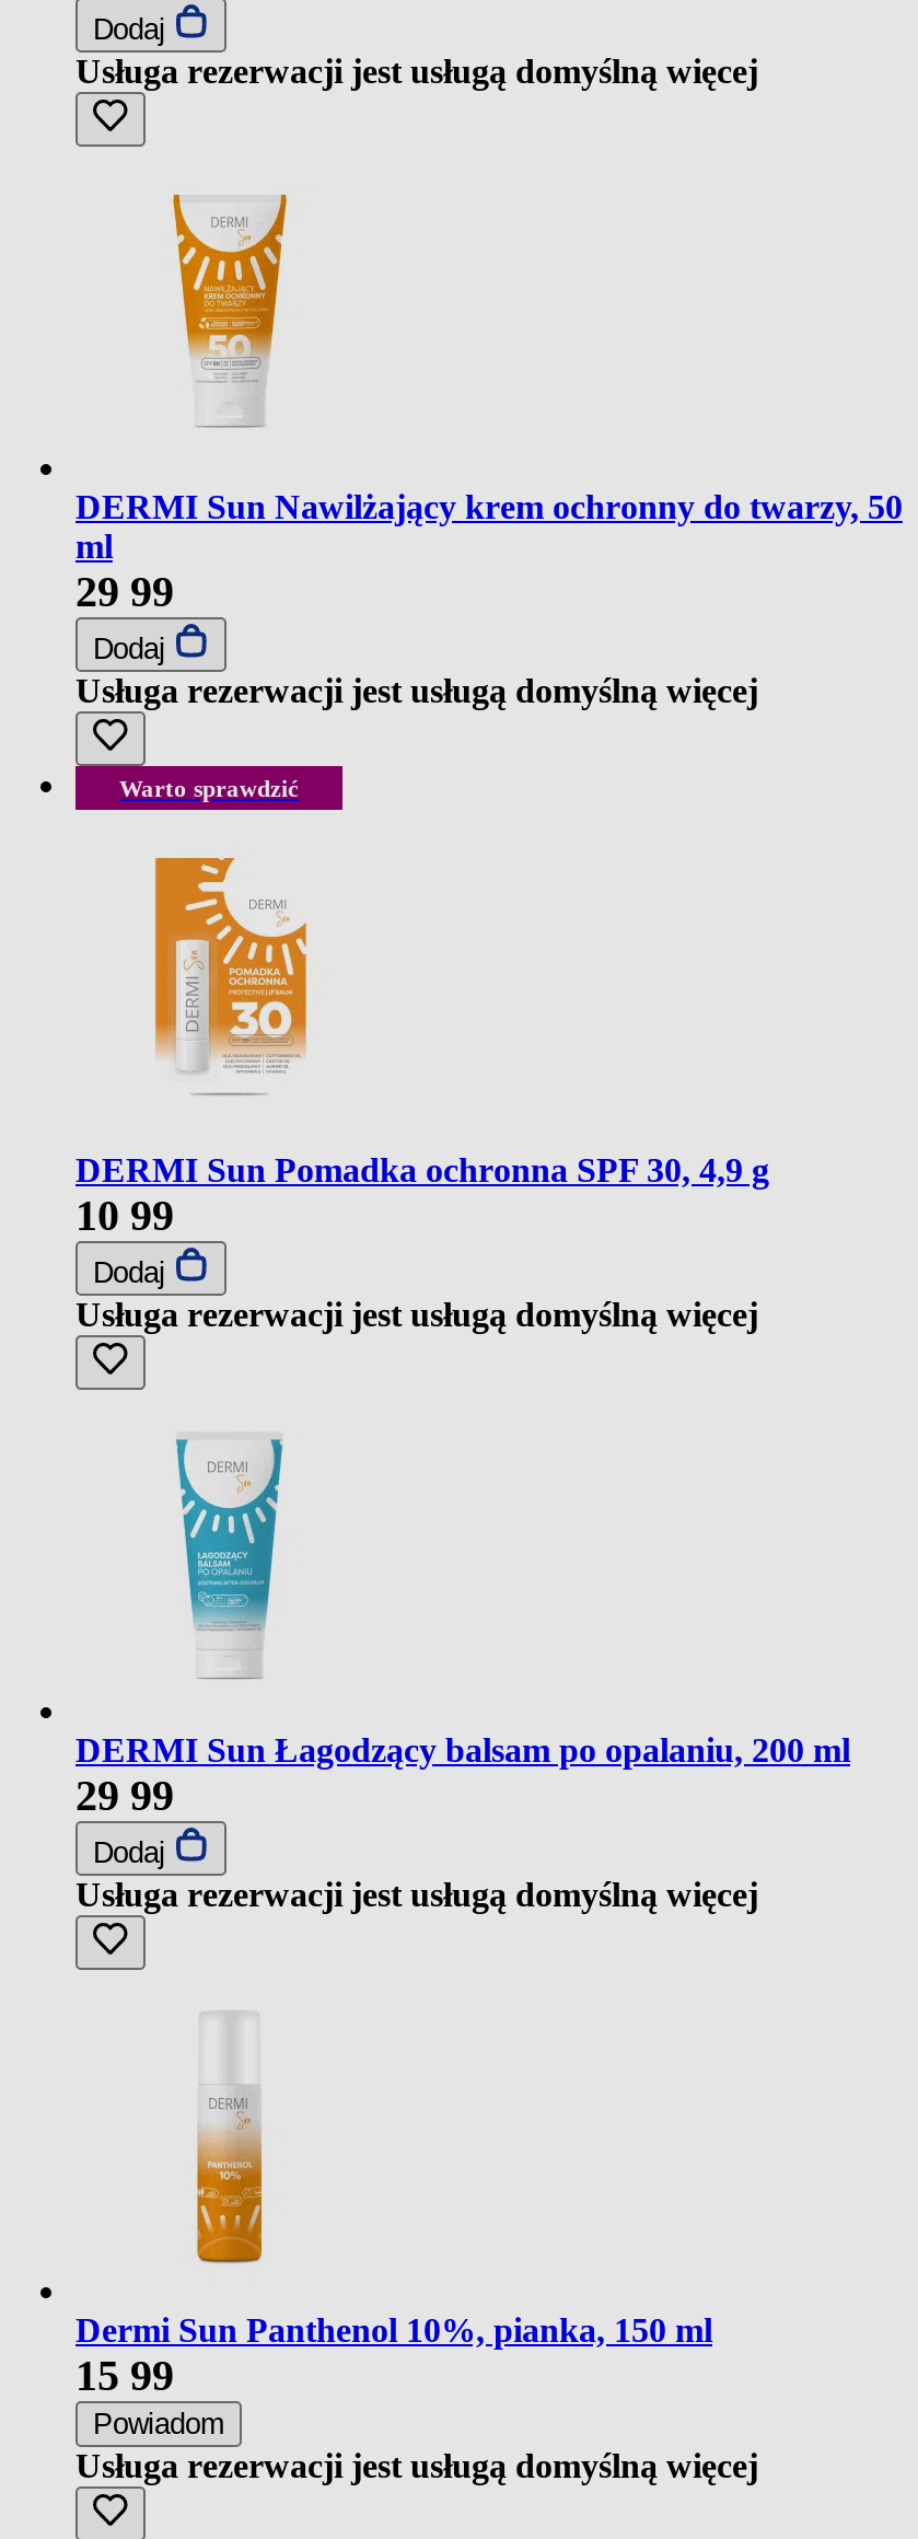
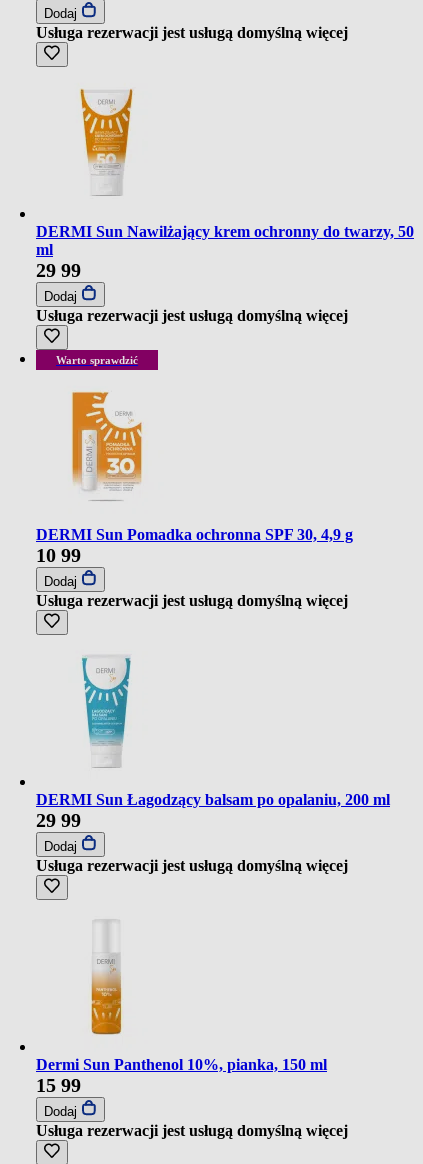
[93,2407,224,2439] Powiadom -> [44,1103,81,1118] Dodaj

